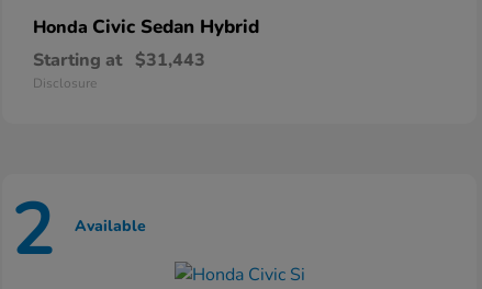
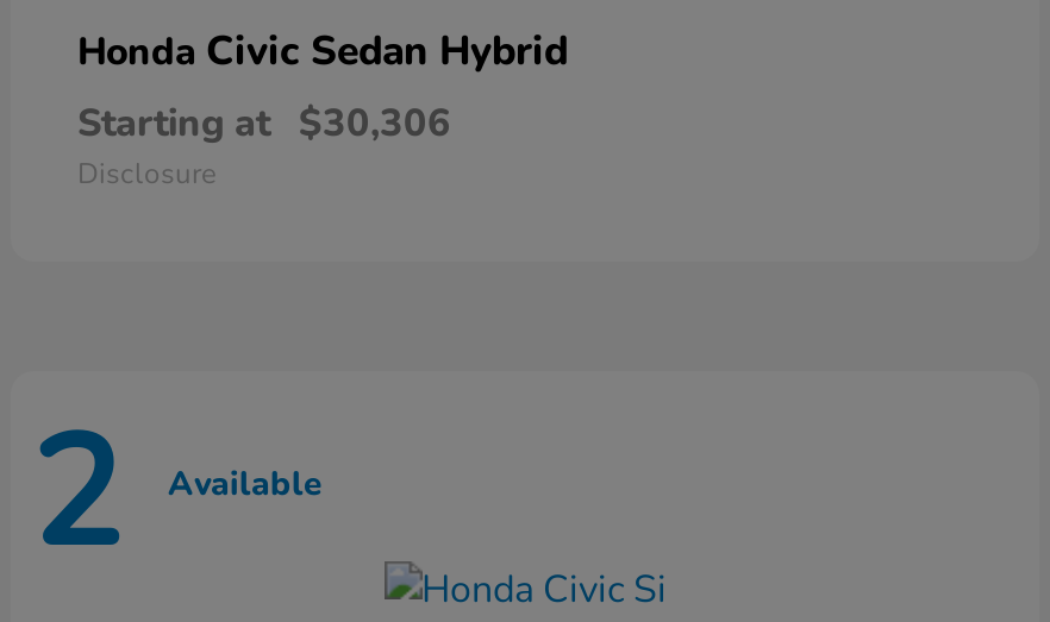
[33,48,205,72] Starting at $31,443 -> [77,97,451,150] Starting at $30,306

